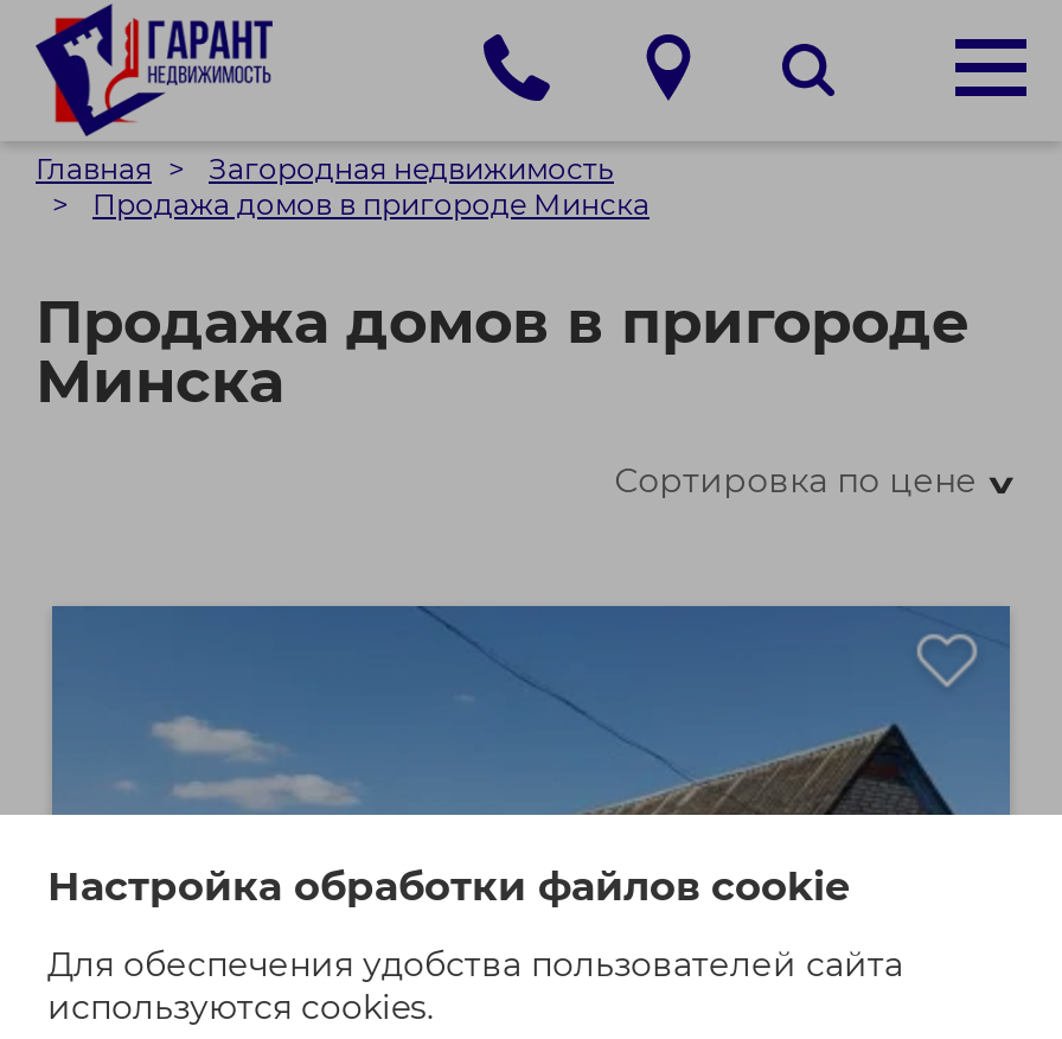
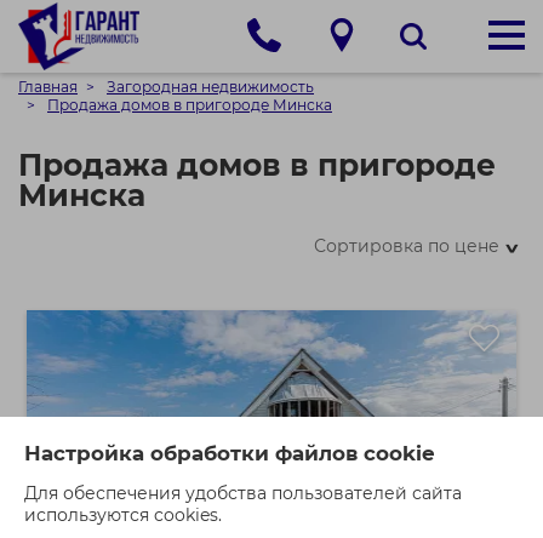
[55,604,1012,817] [image] -> [29,310,516,418] [image]

